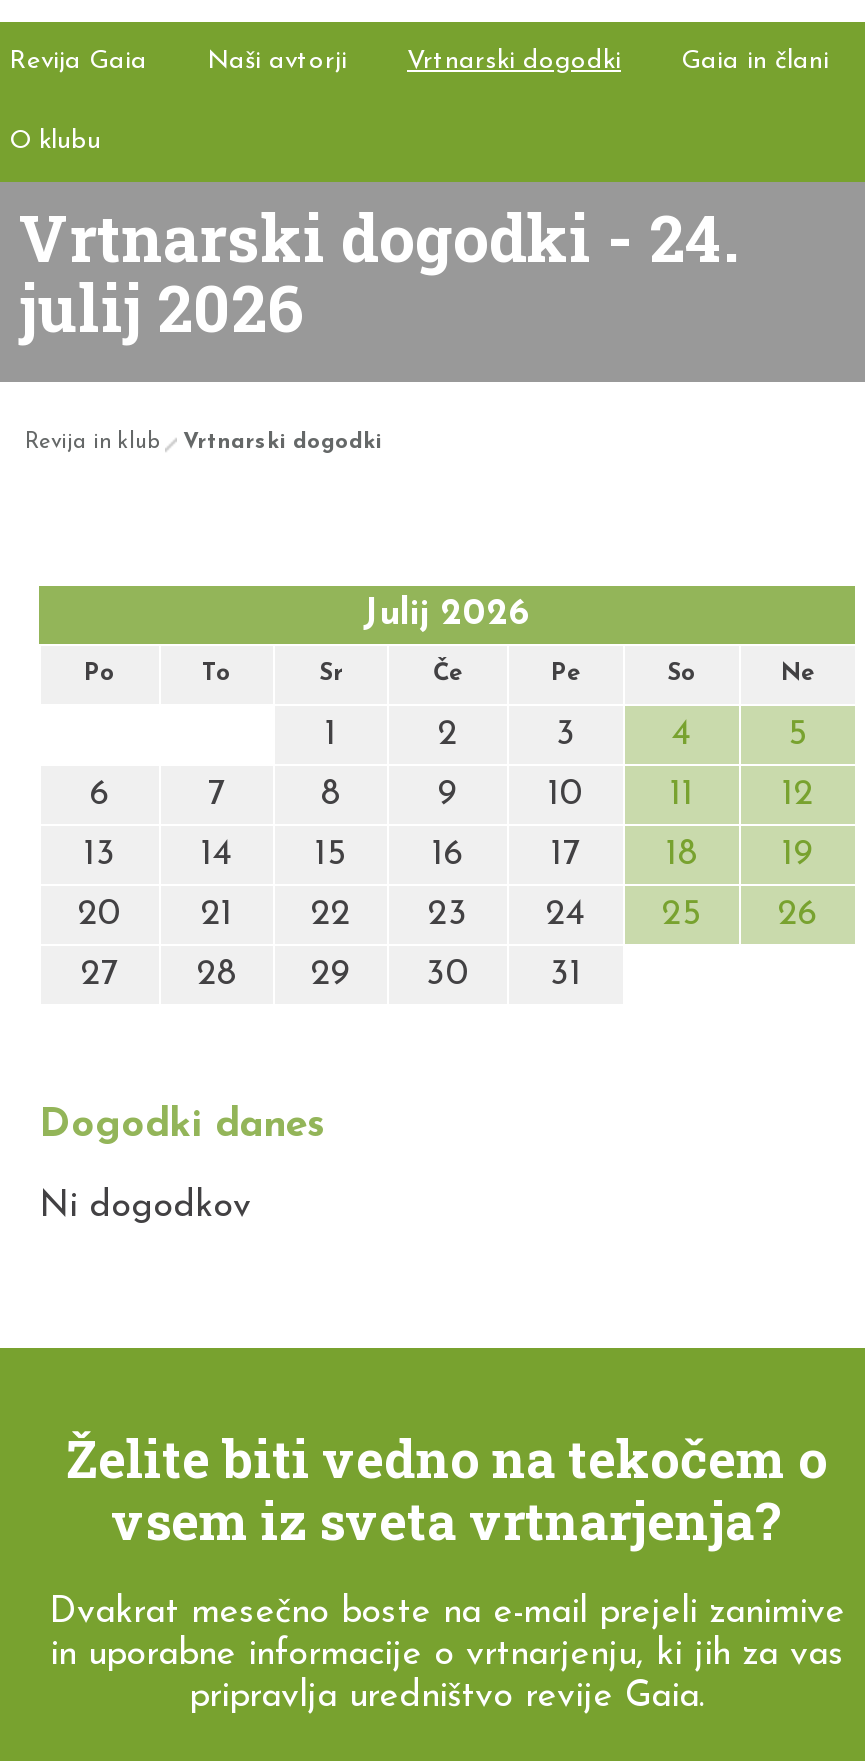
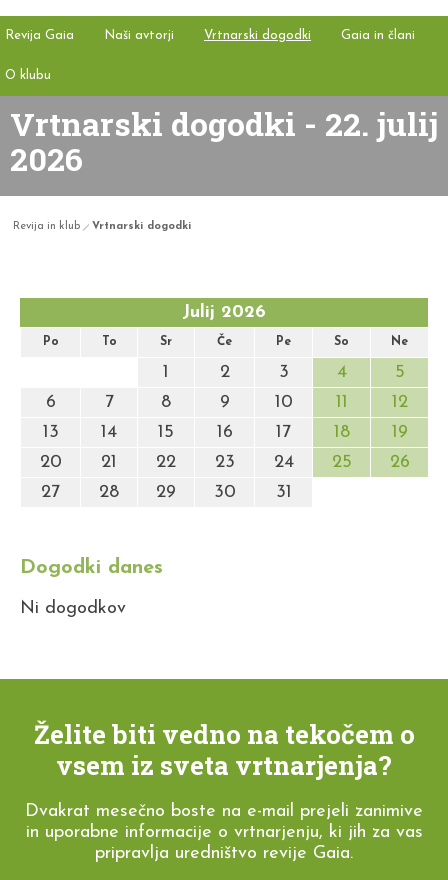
[19,193,739,349] Vrtnarski dogodki - 24. | julij 2026 -> [10,102,438,180] Vrtnarski dogodki - 22. julij | 2026

